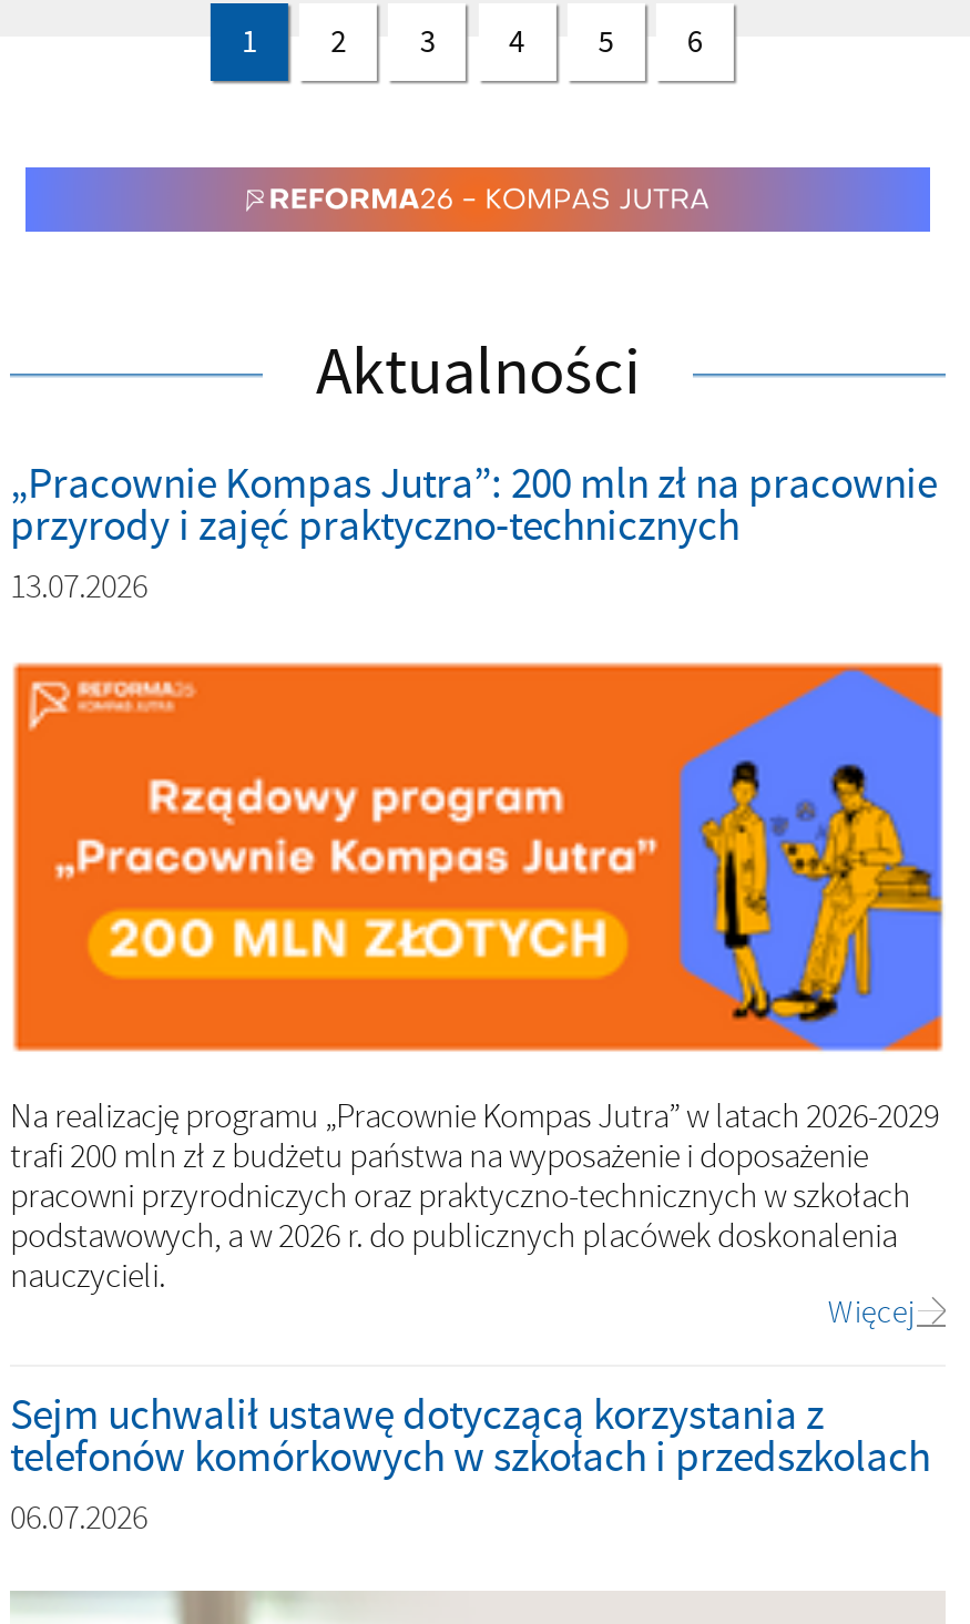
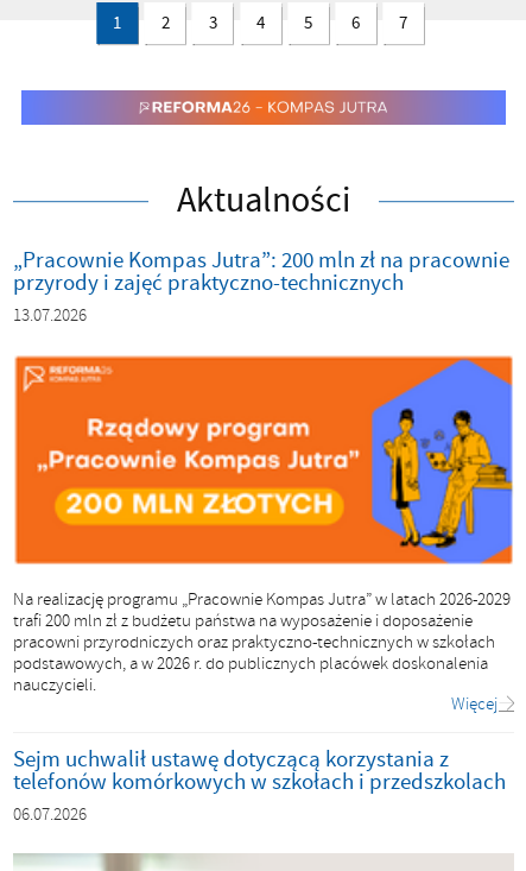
none -> [400,12,408,34] 7

